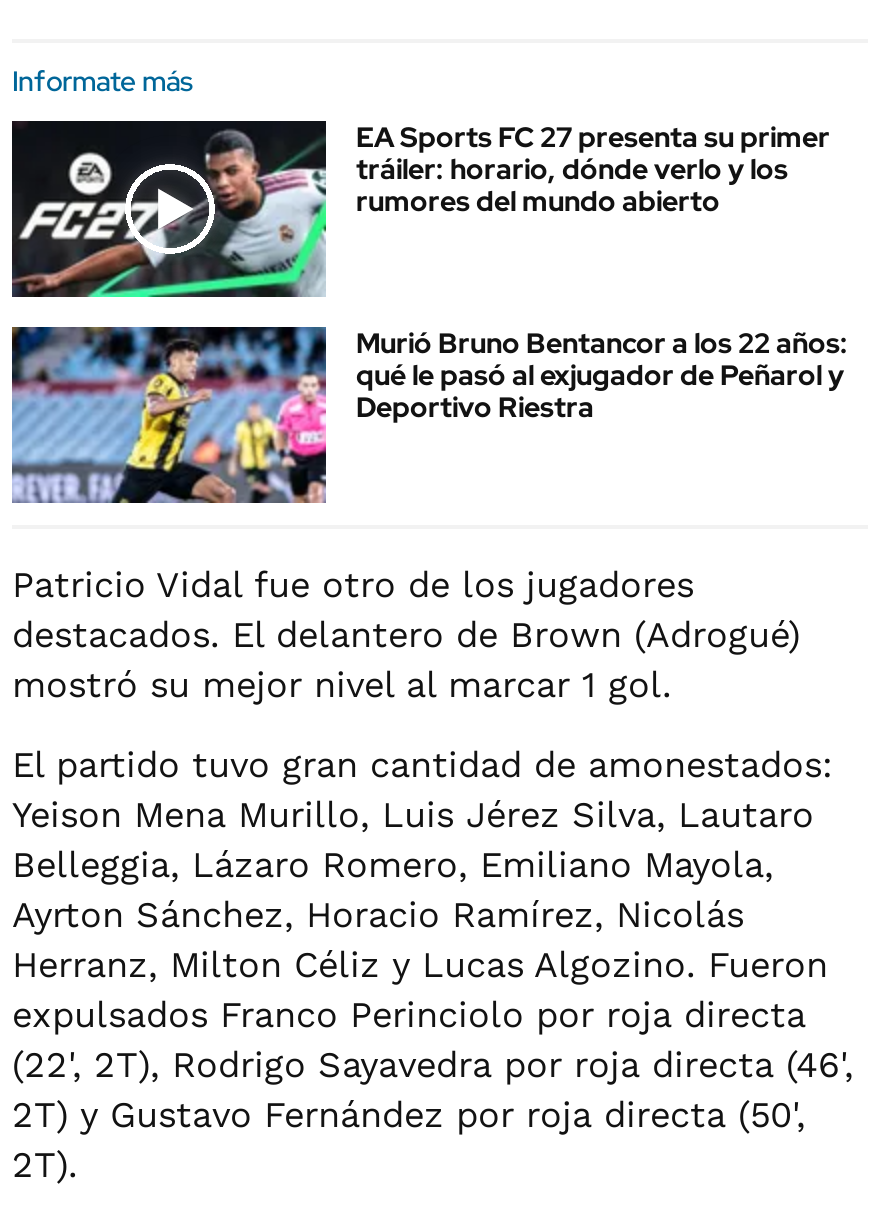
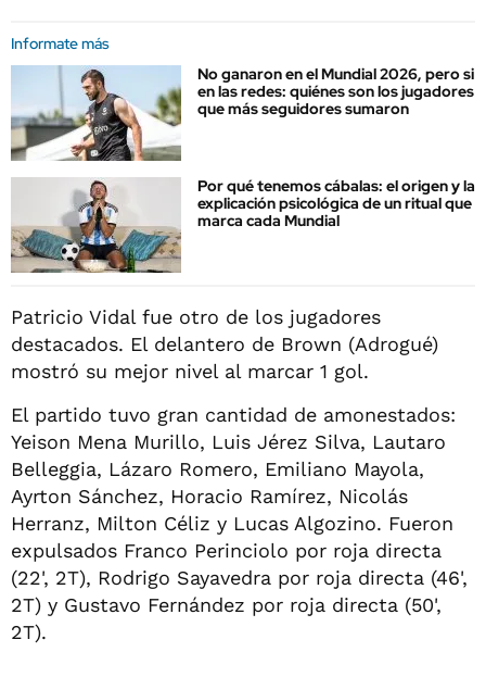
[10,119,830,299] [image] | EA Sports FC 27 presenta su primer | tráiler: horario, dónde verlo y los | rumores del mundo abierto -> [10,64,474,162] [image] | No ganaron en el Mundial 2026, pero si | en las redes: quiénes son los jugadores | que más seguidores sumaron
[10,325,848,505] [image] | Murió Bruno Bentancor a los 22 años: | qué le pasó al exjugador de Peñarol y | Deportivo Riestra -> [11,176,475,274] [image] | Por qué tenemos cábalas: el origen y la | explicación psicológica de un ritual que | marca cada Mundial

